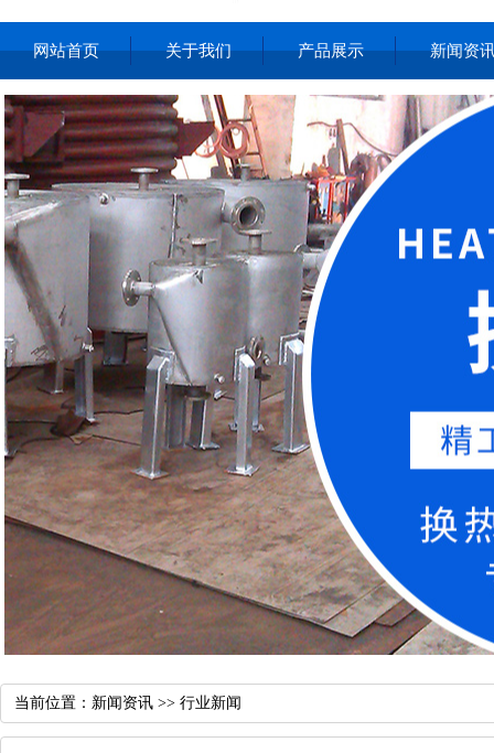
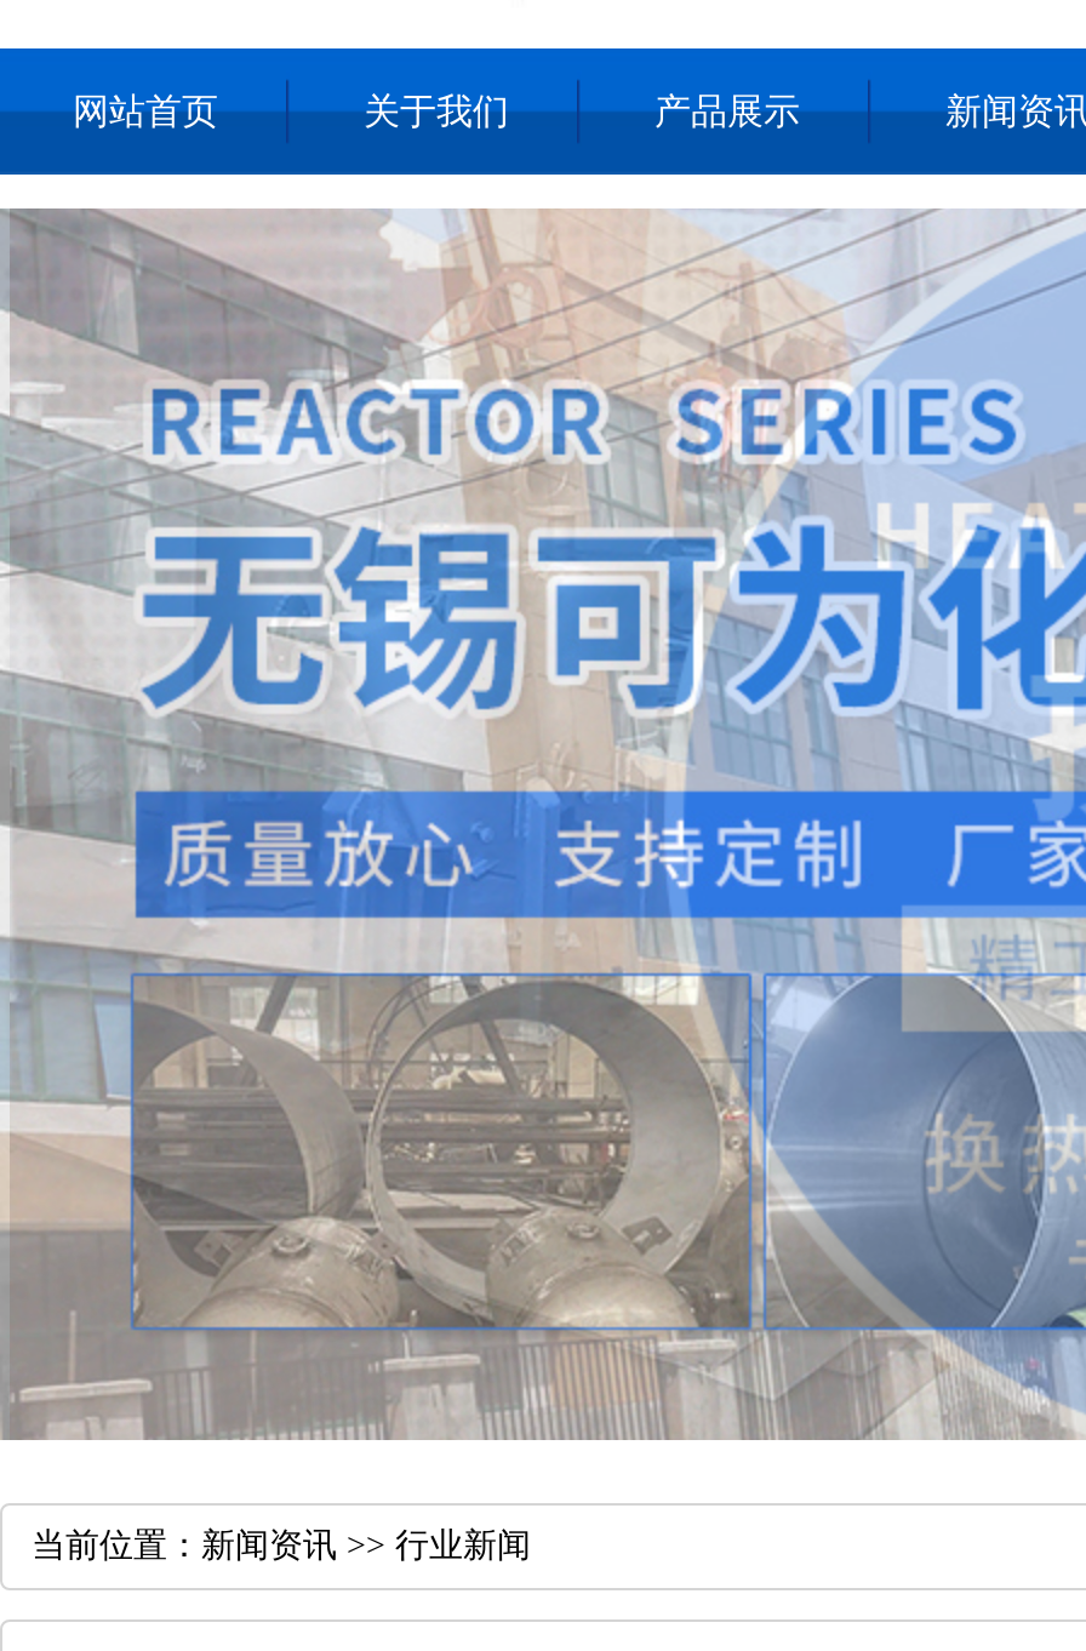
[3,95,491,655] [image] -> [7,208,1079,1440] [image]

